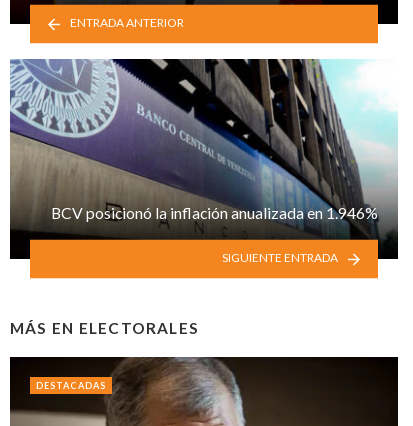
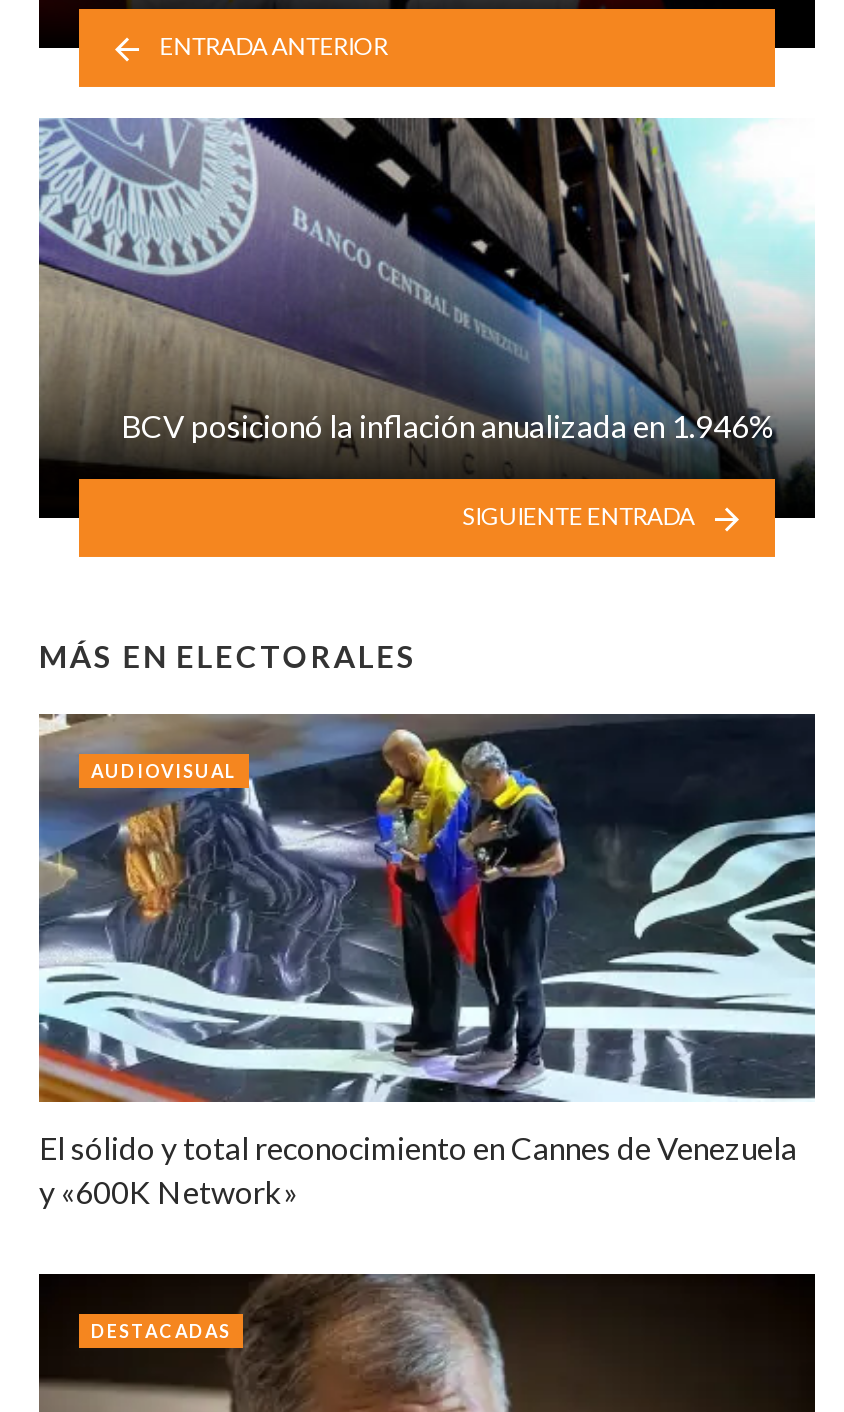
none -> [39,1128,797,1210] El sólido y total reconocimiento en Cannes de Venezuela | y «600K Network»
none -> [39,712,817,1112] [image] | AUDIOVISUAL

